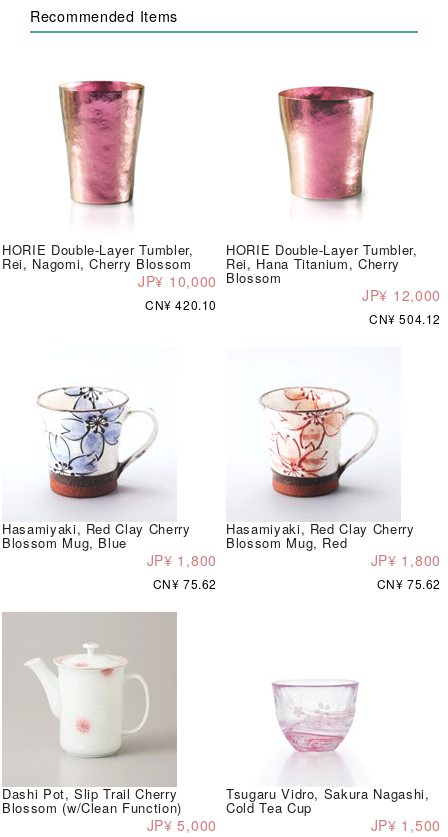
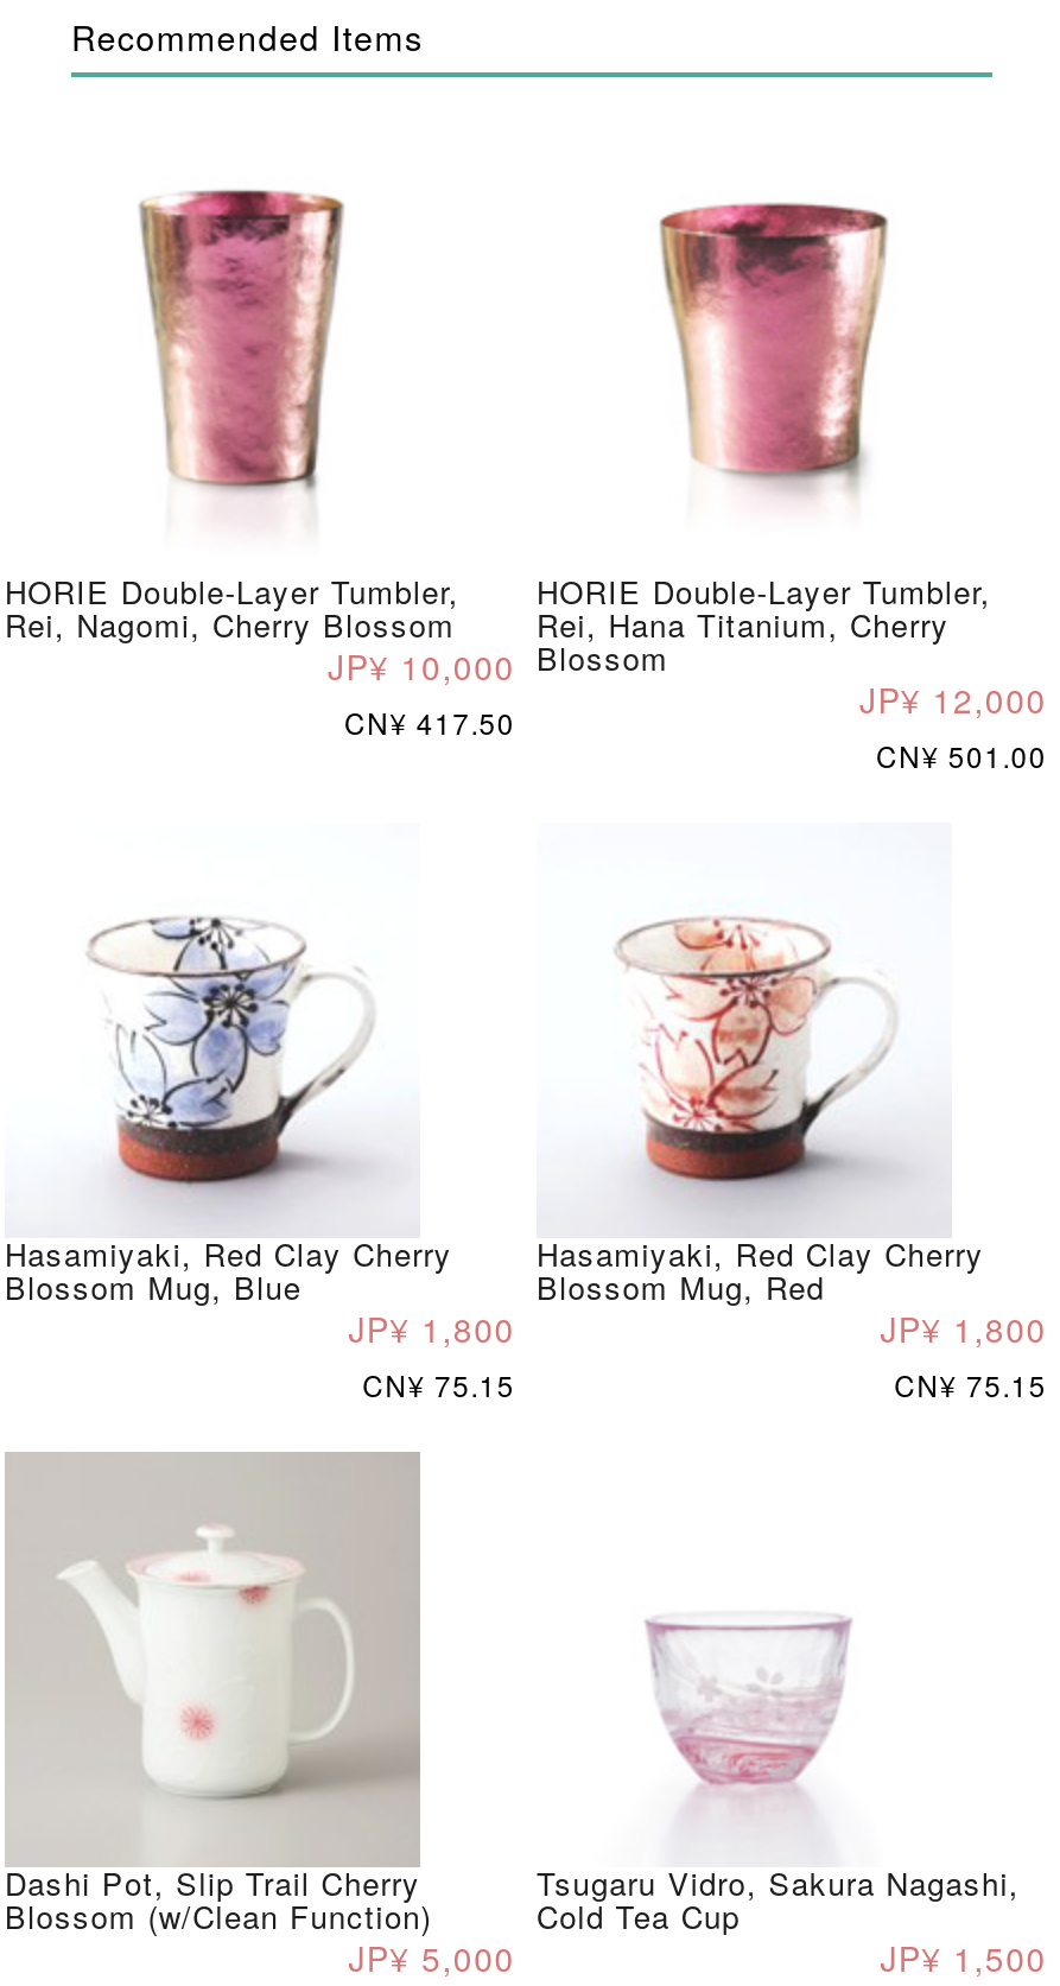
[145,295,217,312] CN¥ 420.10 -> [344,700,515,741] CN¥ 417.50
[369,309,441,326] CN¥ 504.12 -> [876,734,1047,774] CN¥ 501.00
[153,574,217,591] CN¥ 75.62 -> [362,1363,515,1403] CN¥ 75.15
[377,574,441,591] CN¥ 75.62 -> [894,1363,1047,1403] CN¥ 75.15

